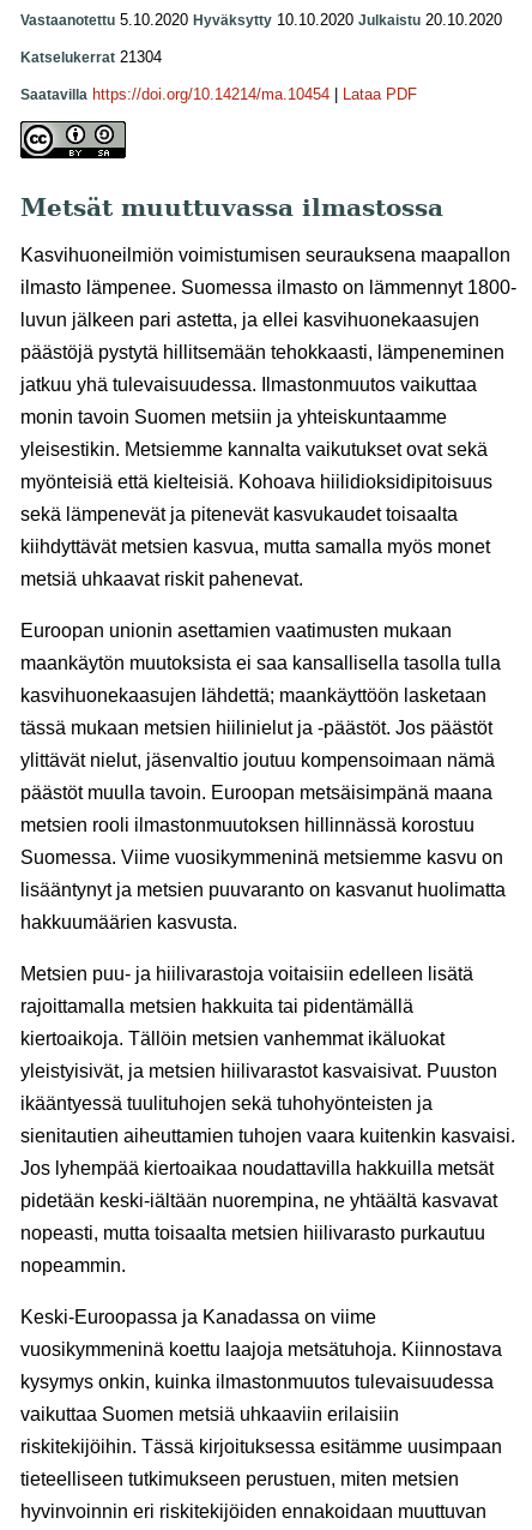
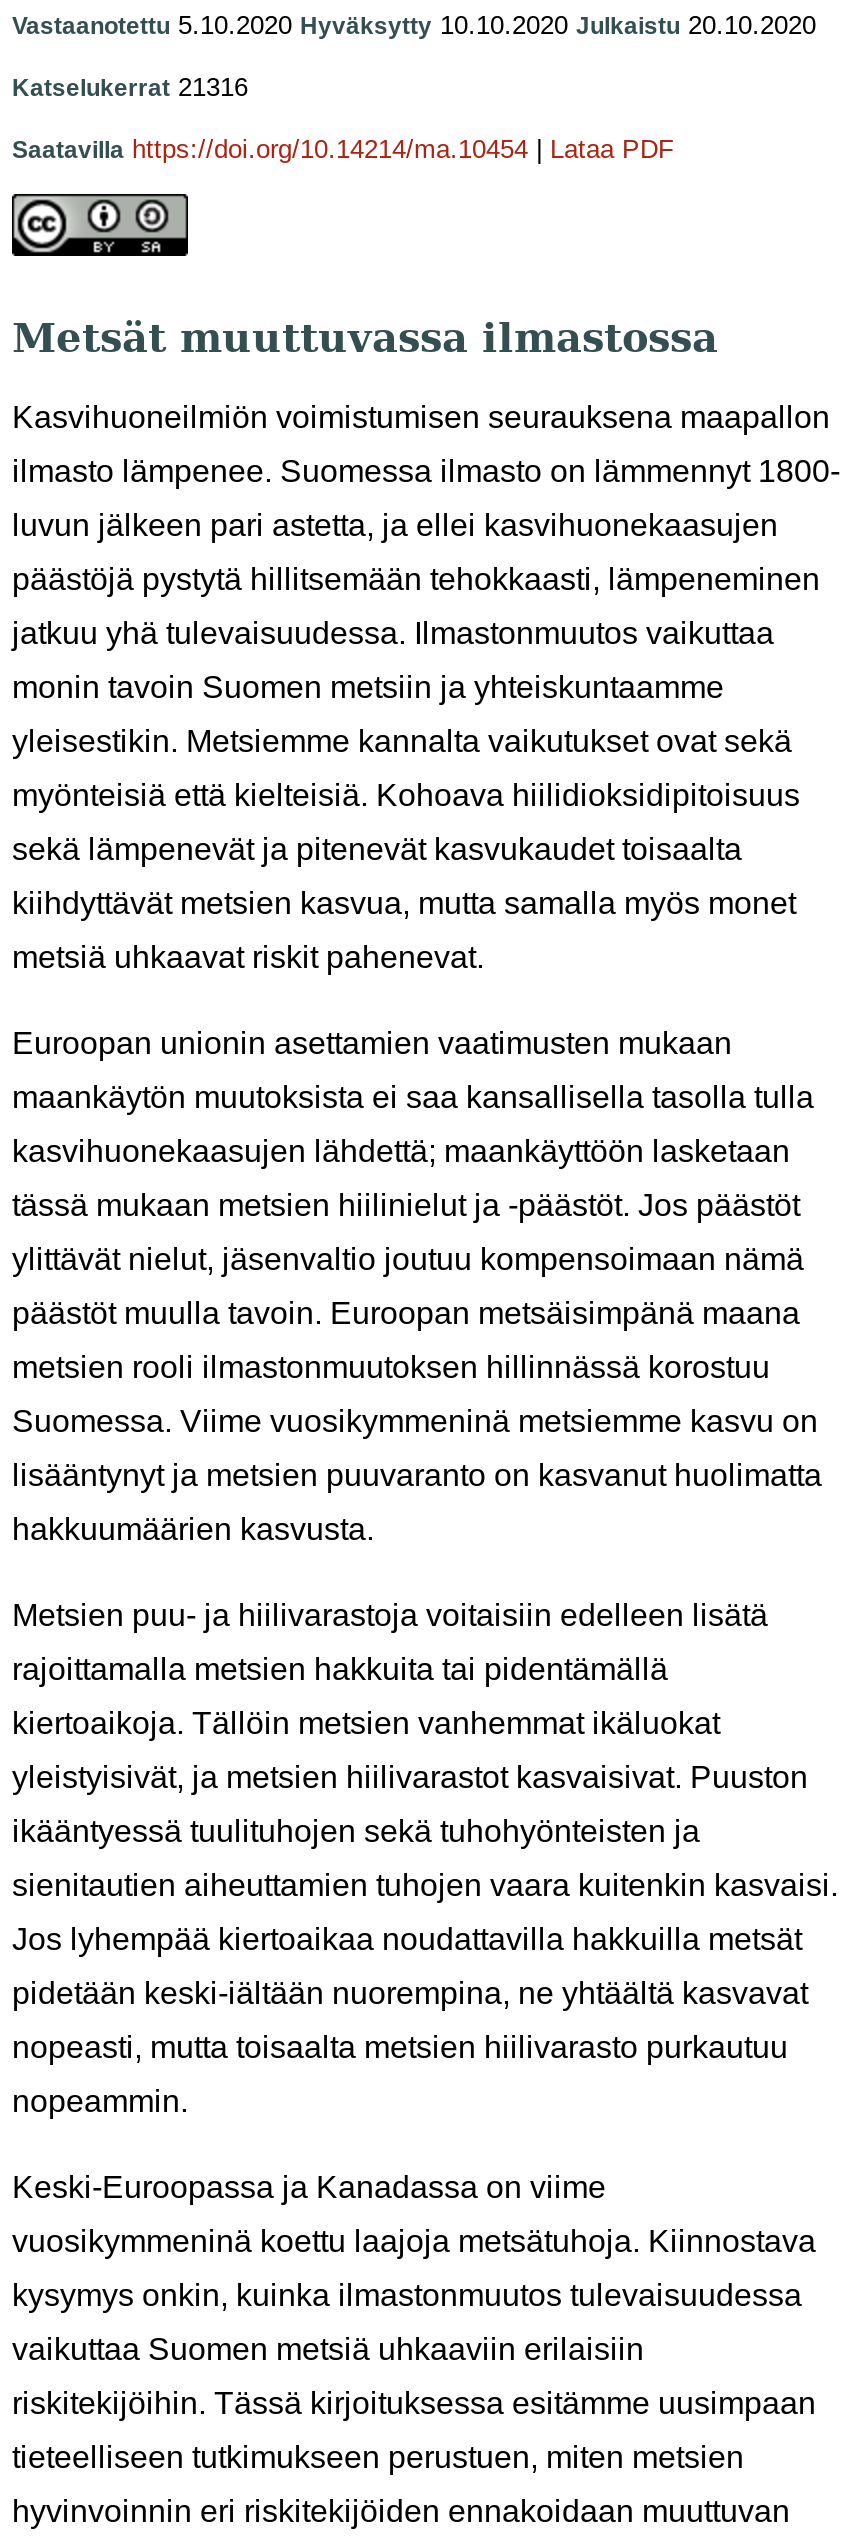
[20,48,162,66] Katselukerrat 21304 -> [12,72,248,102] Katselukerrat 21316

